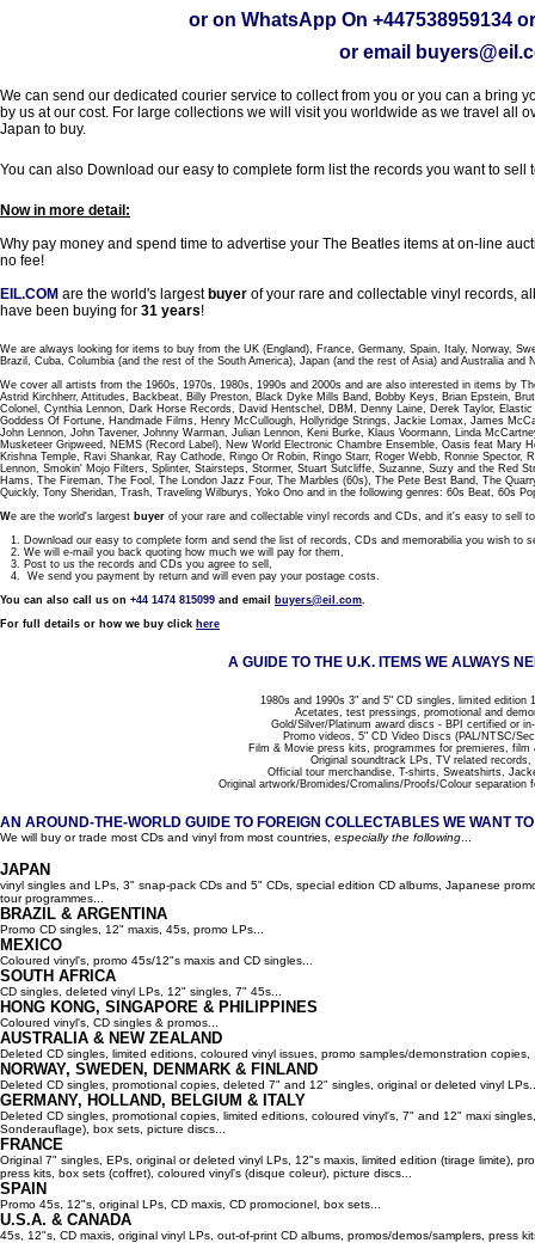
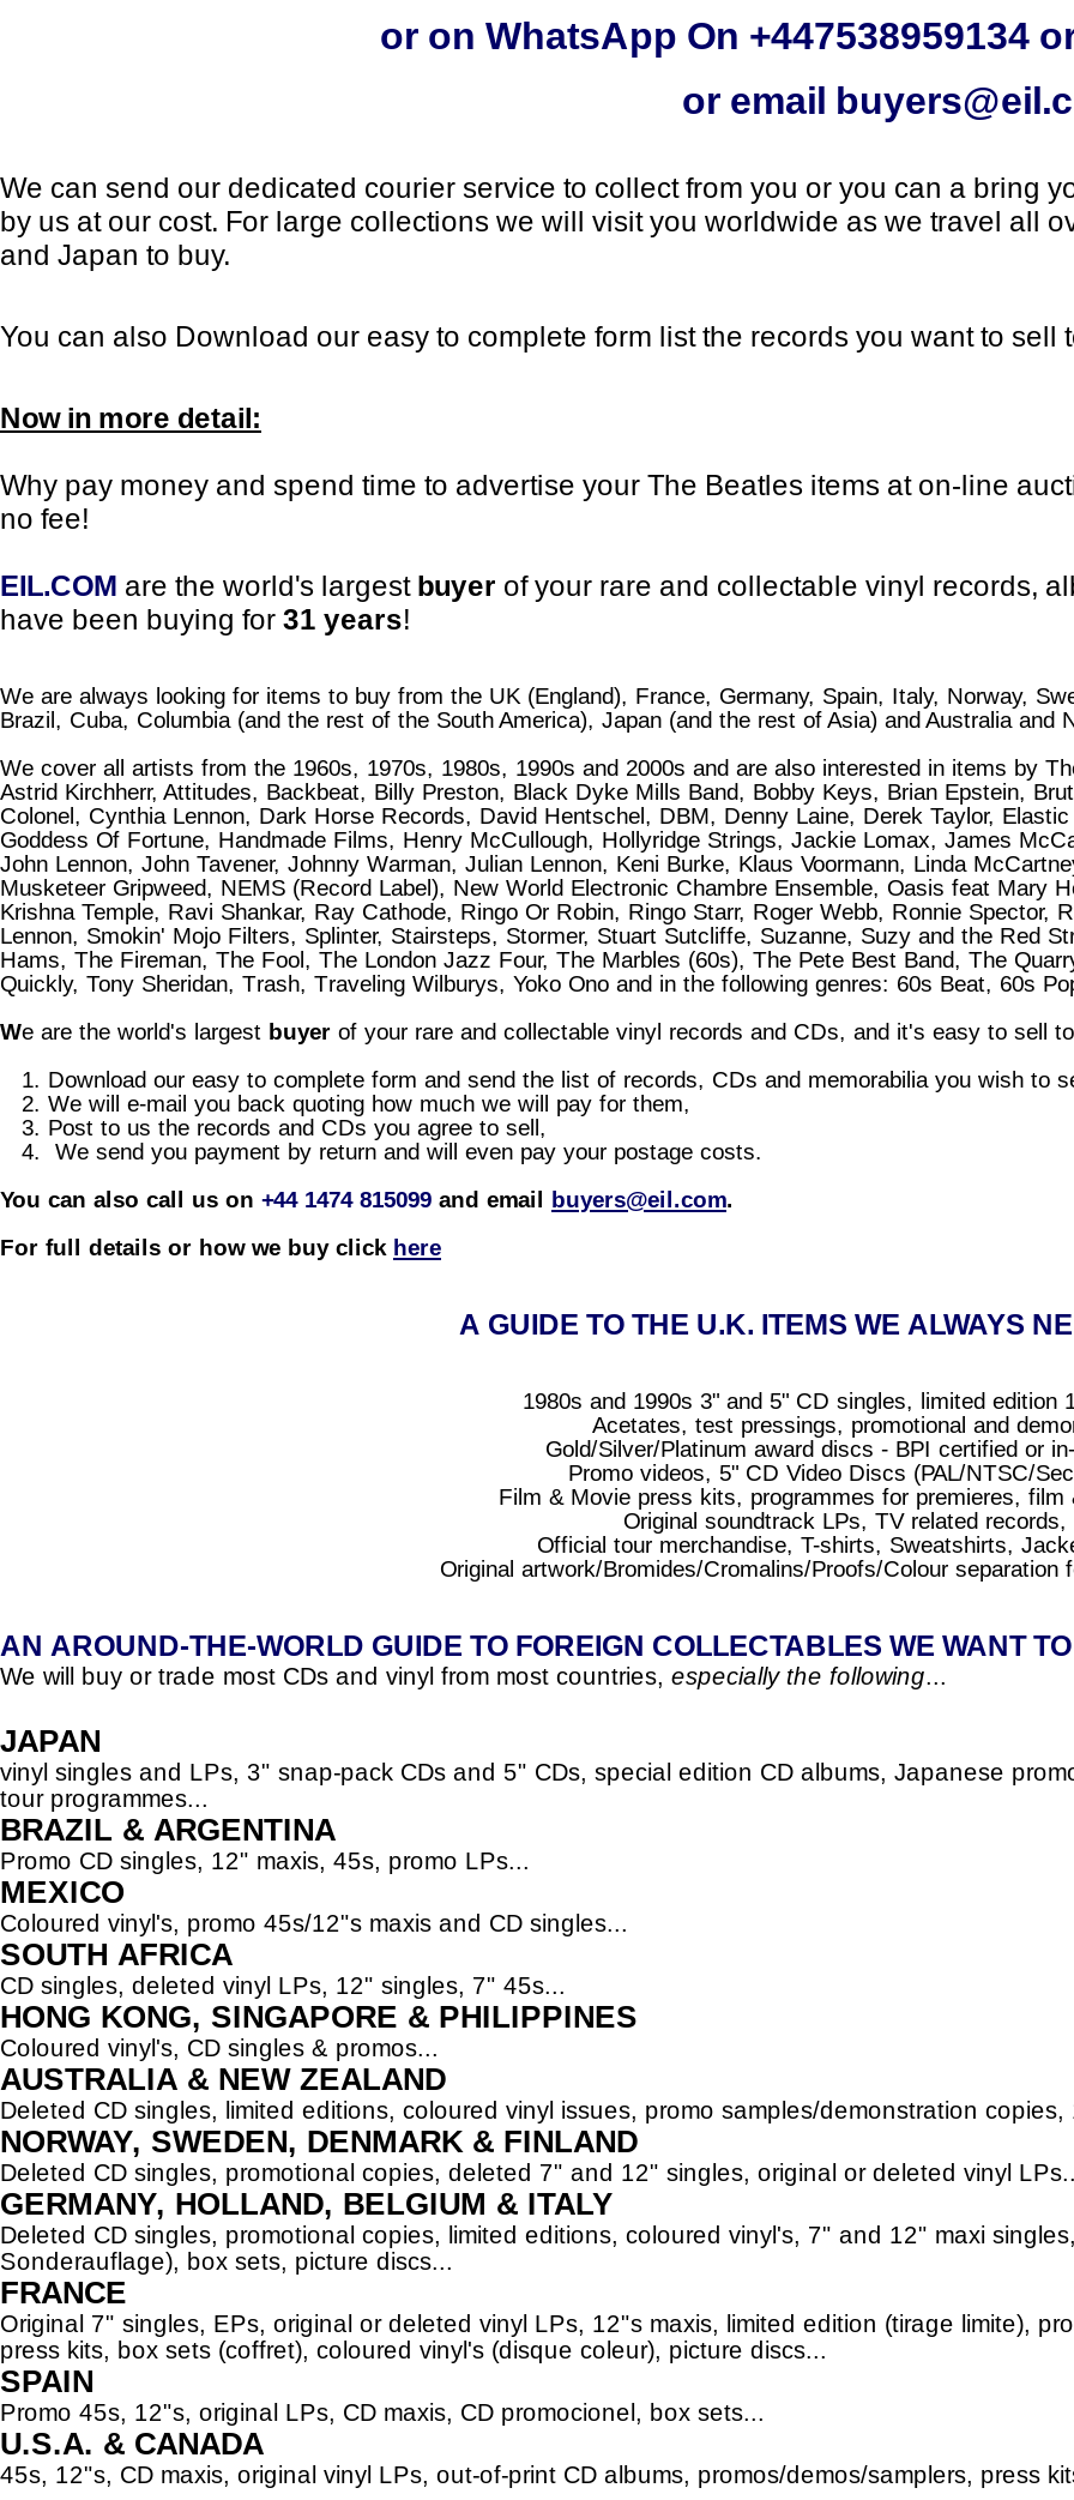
[0,121,86,137] Japan to buy. -> [0,239,230,272] and Japan to buy.

